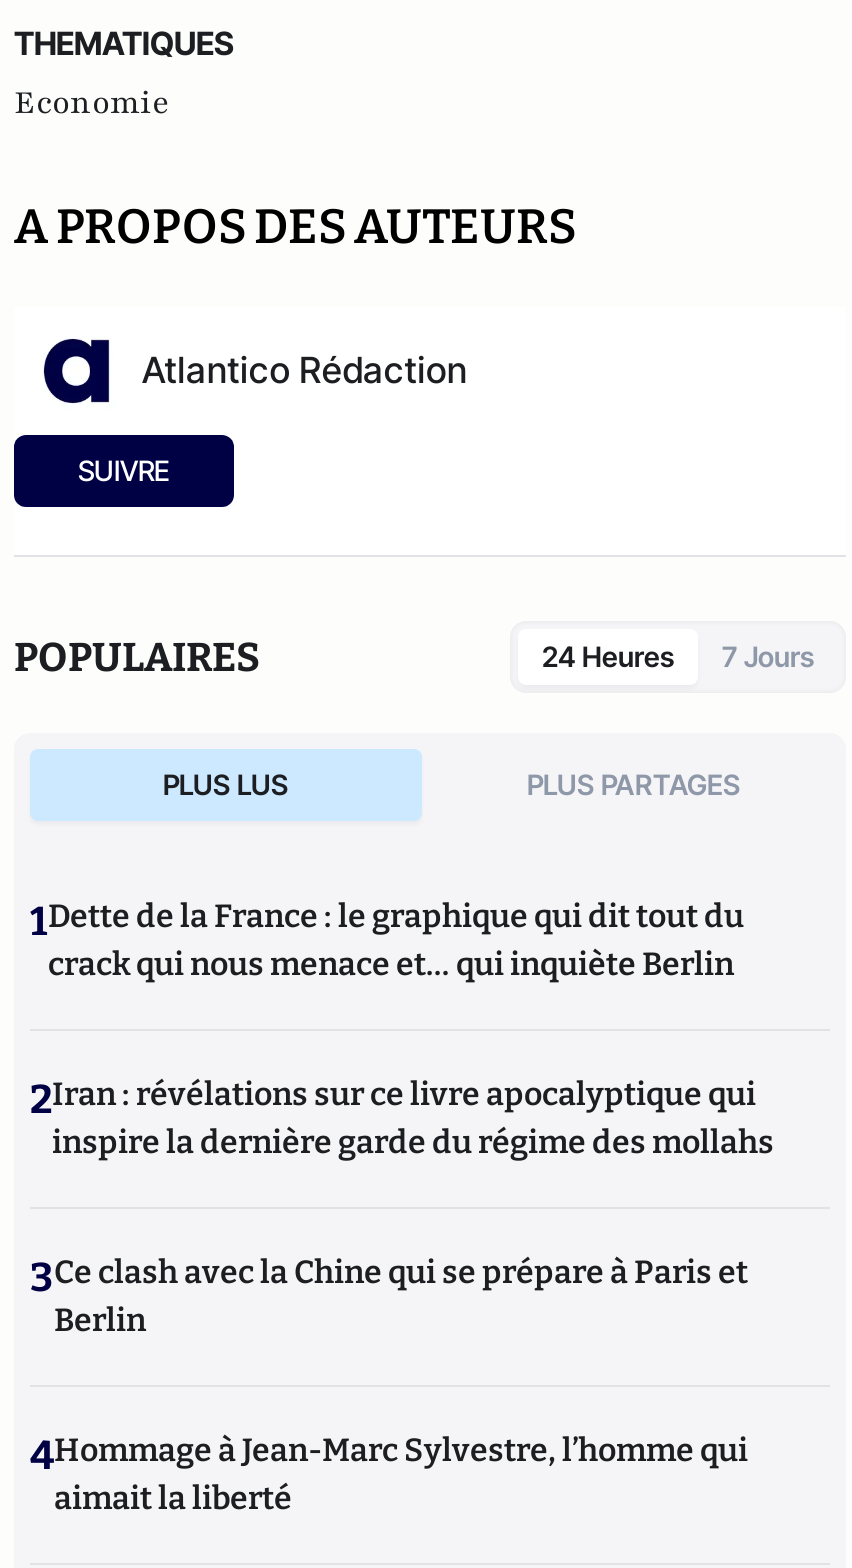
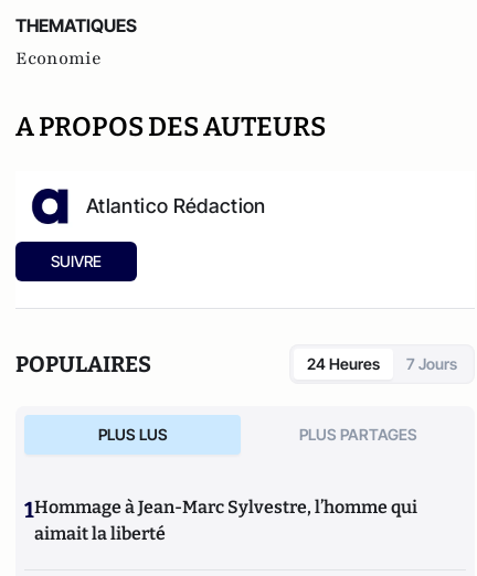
[30,897,774,1479] 1Dette de la France : le graphique qui dit tout du | crack qui nous menace et… qui inquiète Berlin | 2Iran : révélations sur ce livre apocalyptique qui | inspire la dernière garde du régime des mollahs | 3Ce clash avec la Chine qui se prépare à Paris et | Berlin | 4Hommage à Jean-Marc Sylvestre, l’homme qui -> [24,497,417,523] 1Hommage à Jean-Marc Sylvestre, l’homme qui

